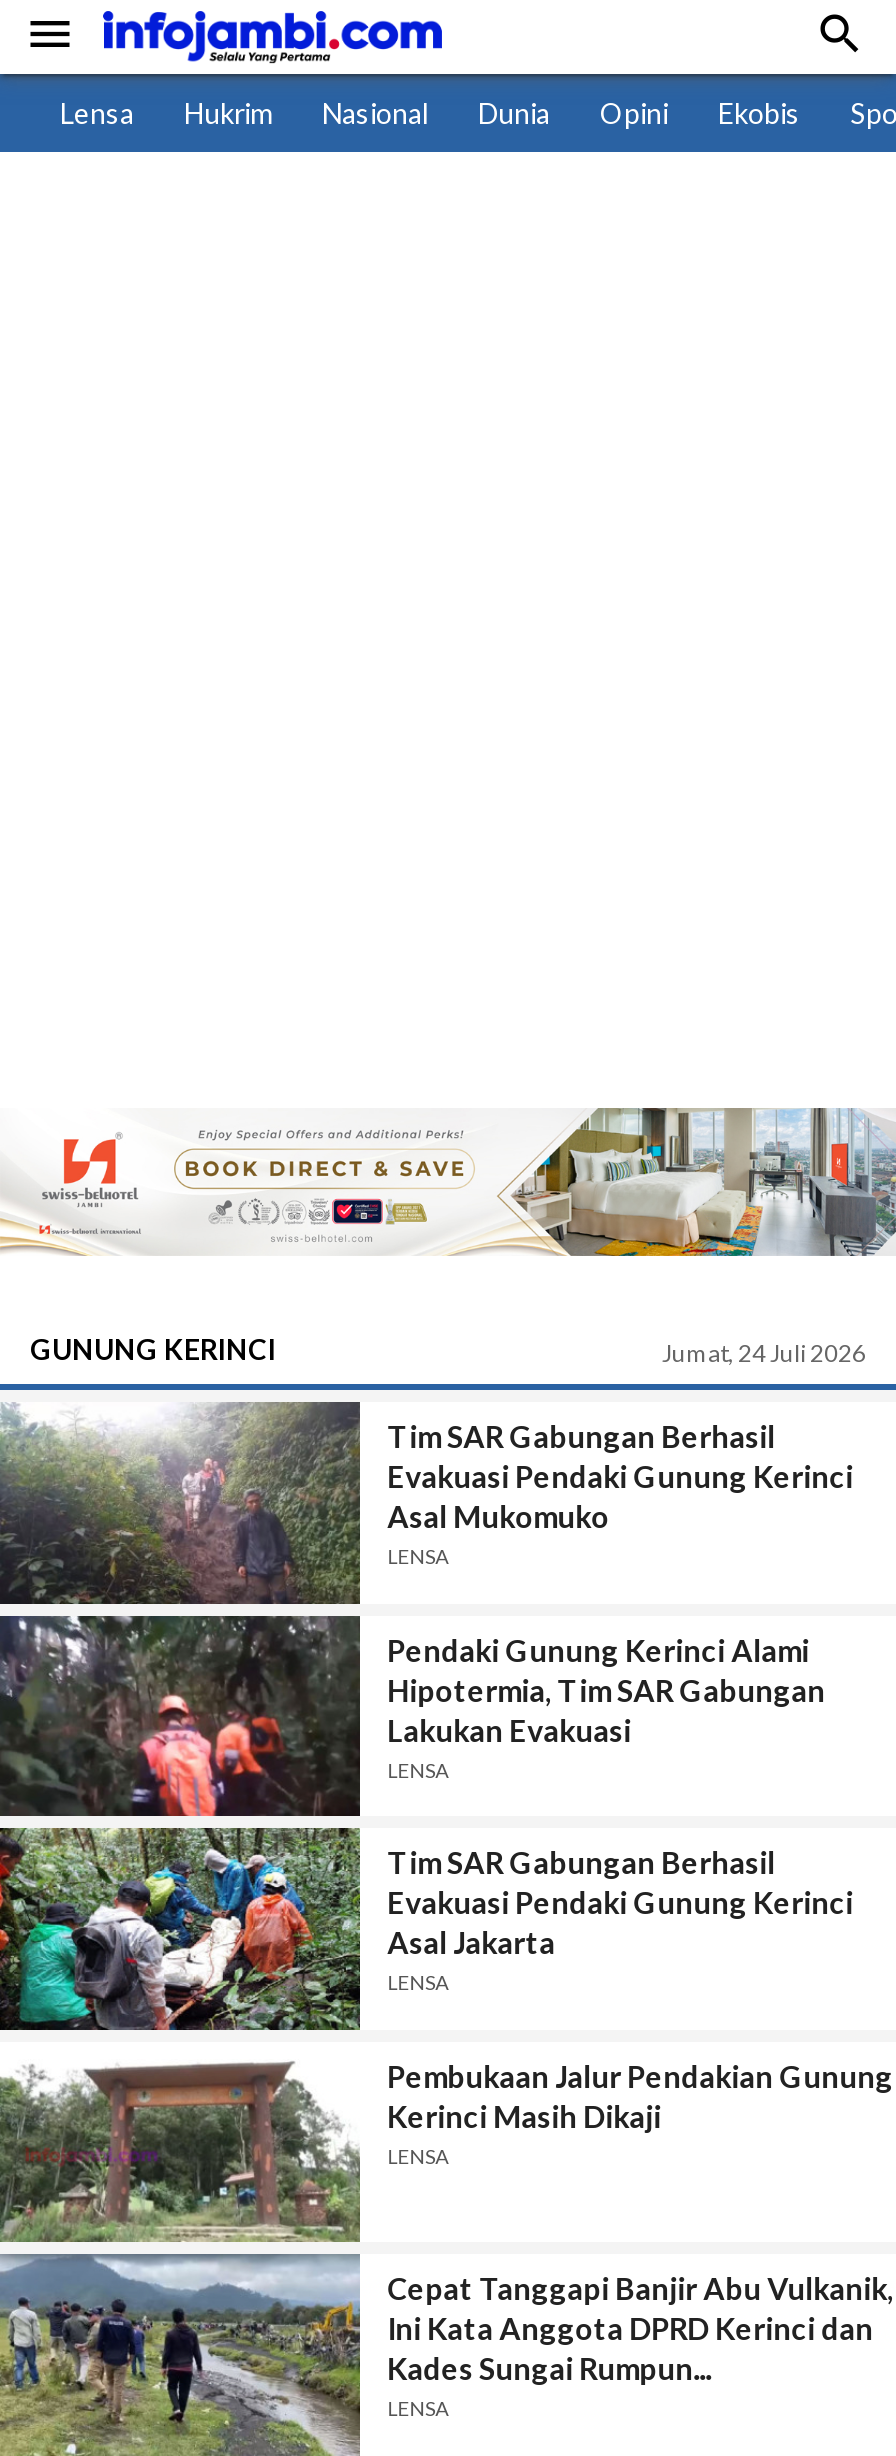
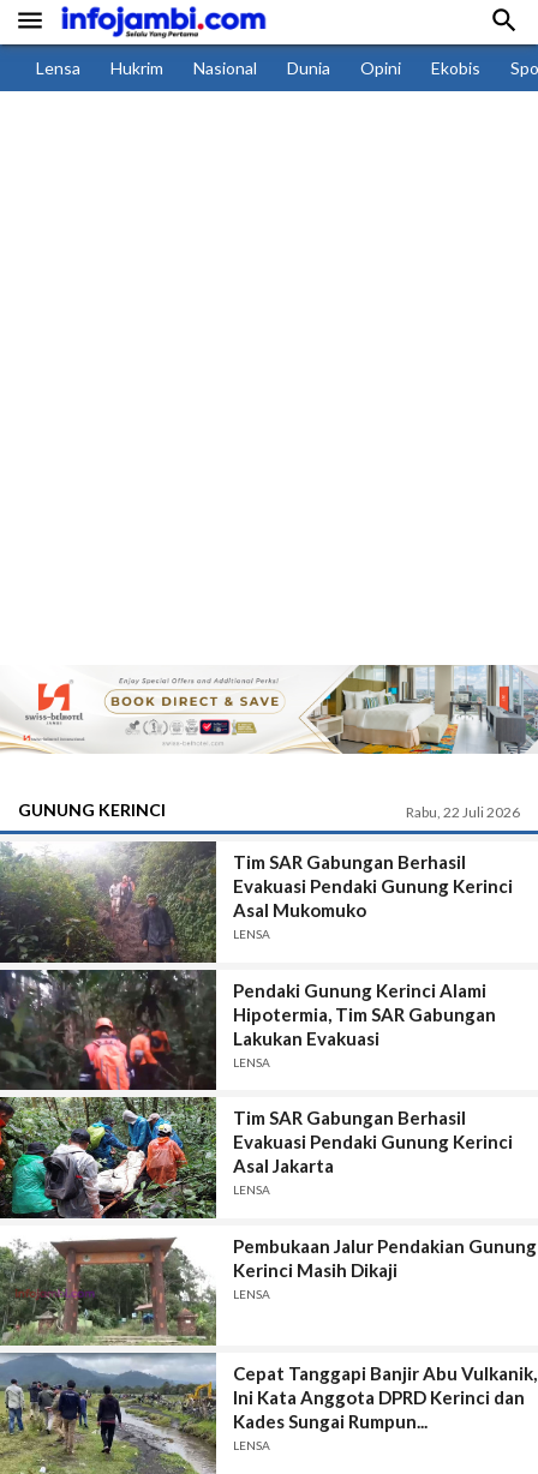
[662,1338,866,1368] Jumat, 24 Juli 2026 -> [406,803,520,821] Rabu, 22 Juli 2026

